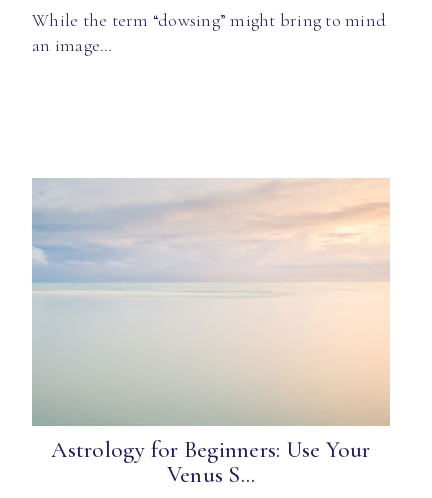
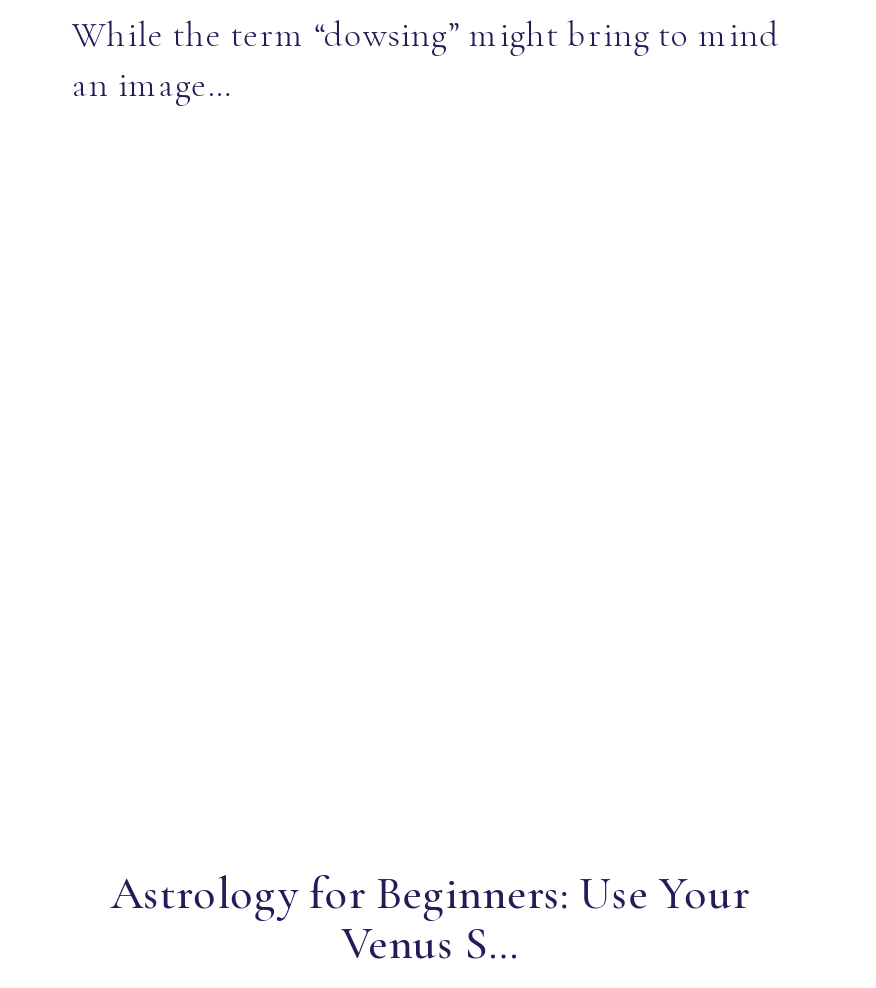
[31,177,391,427] [image] -> none

